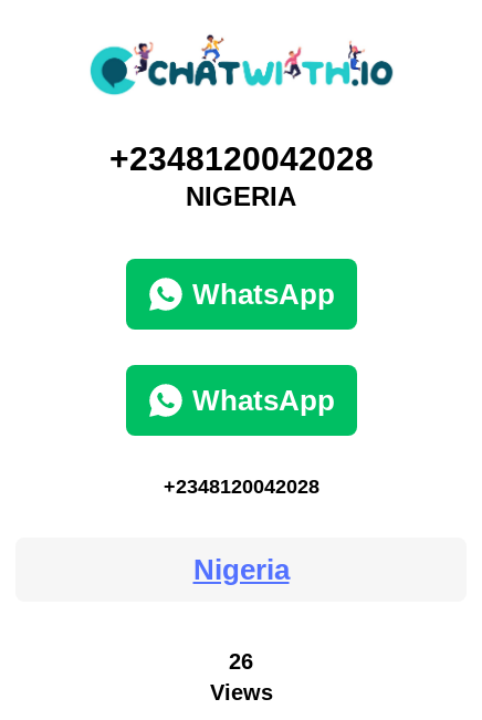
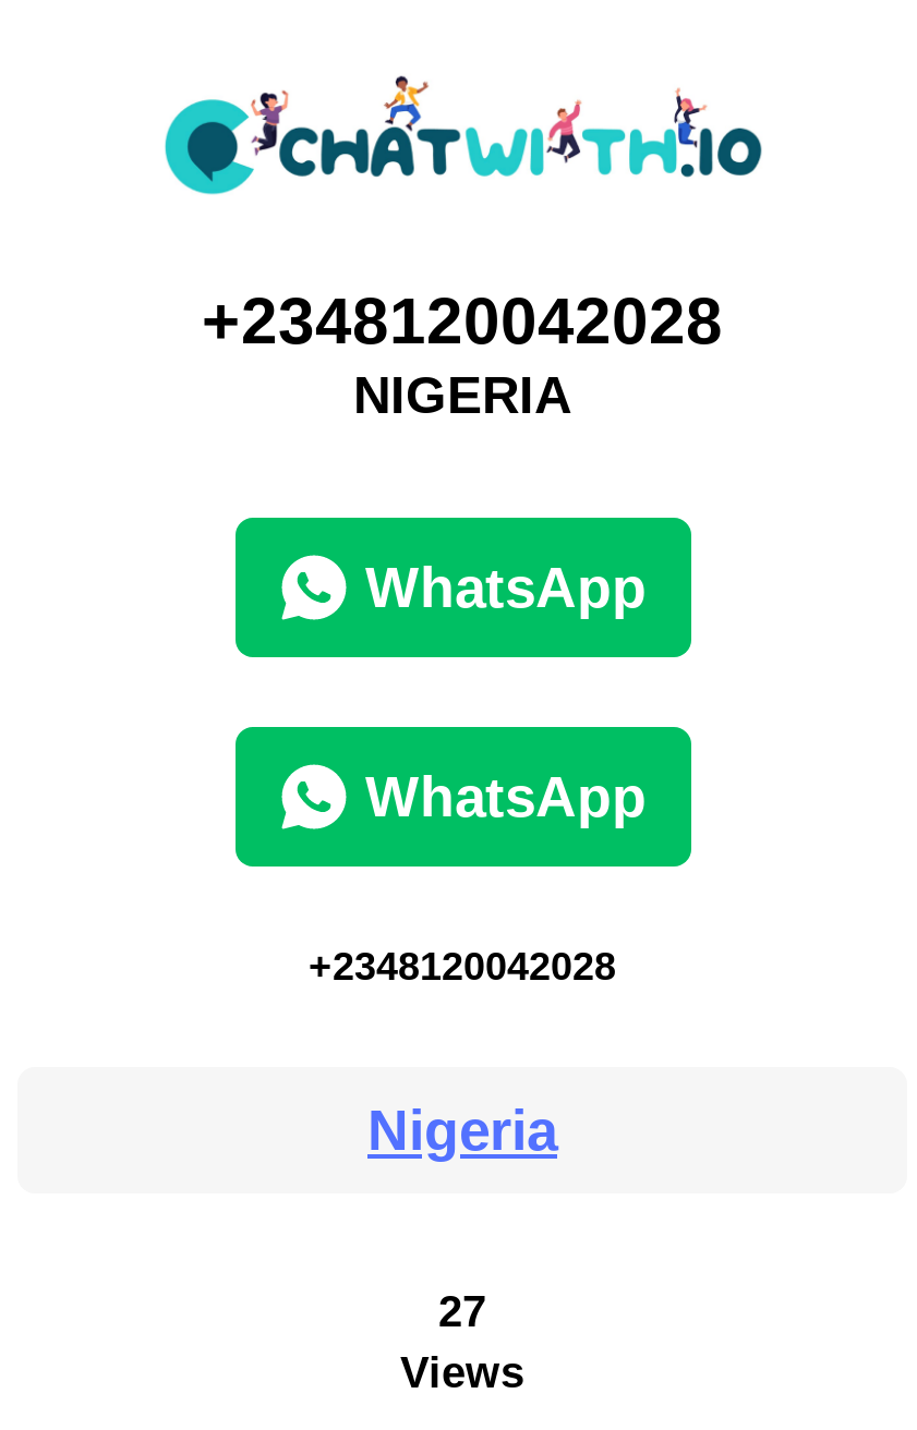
[229,649,253,673] 26 -> [438,1287,486,1335] 27

